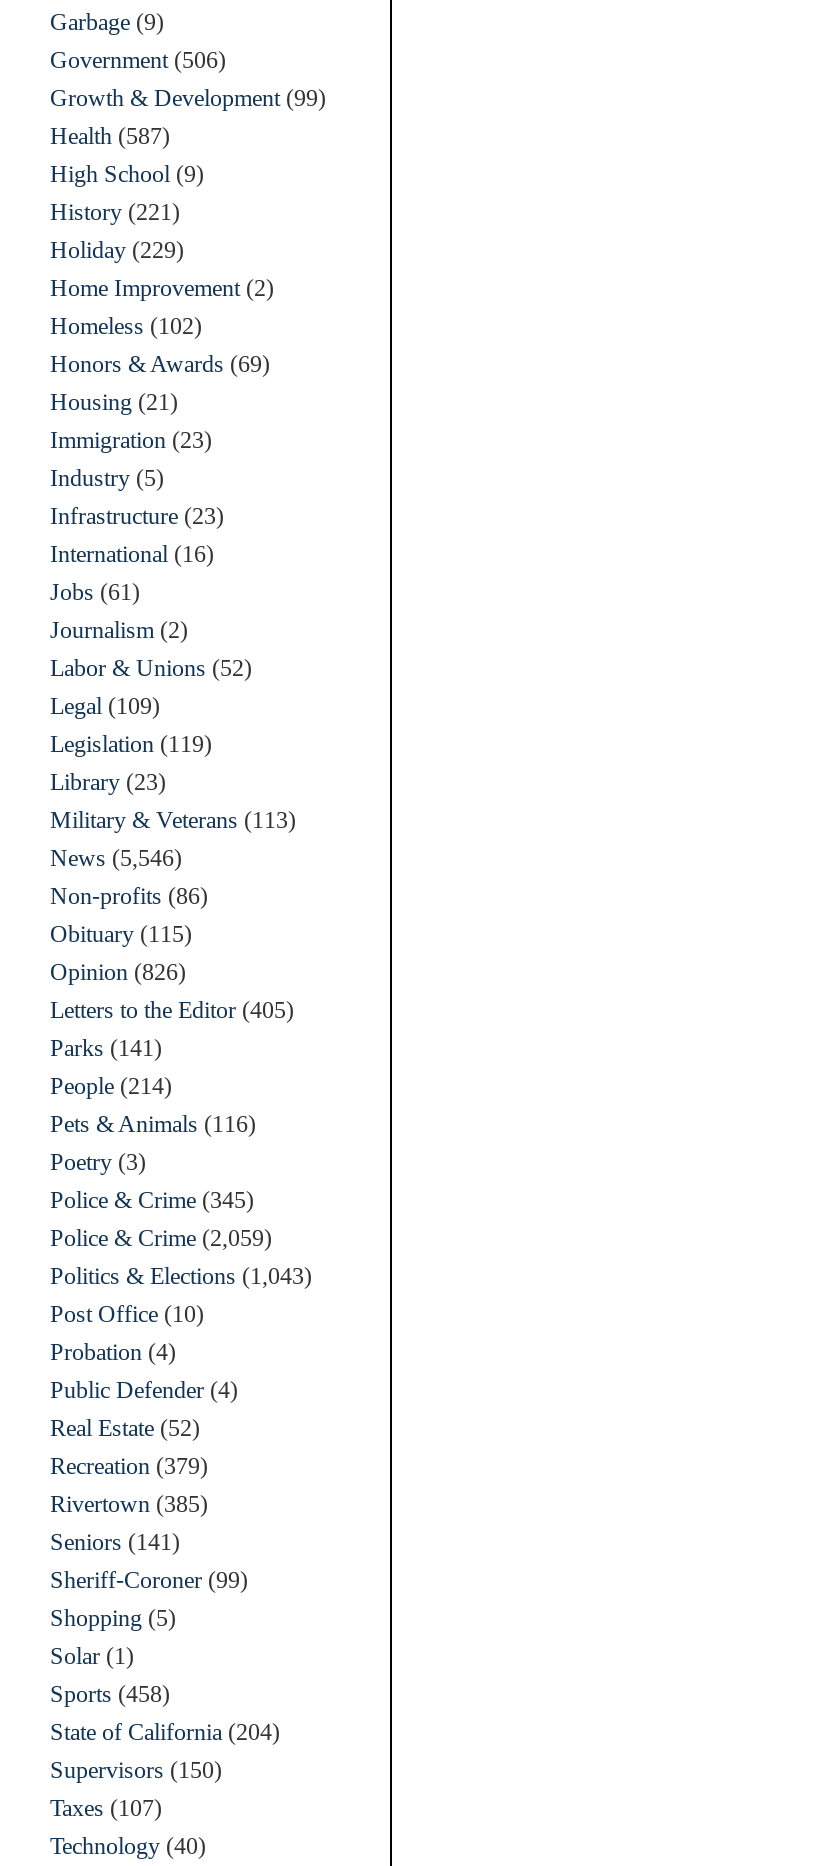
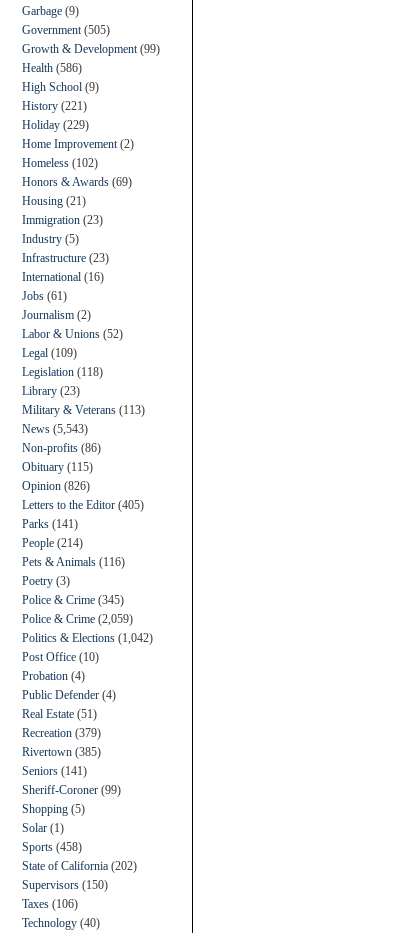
[50,46,226,74] Government (506) -> [22,23,110,37] Government (505)
[50,122,170,150] Health (587) -> [22,61,82,75] Health (586)
[50,730,212,758] Legislation (119) -> [22,365,103,379] Legislation (118)
[50,844,182,872] News (5,546) -> [22,422,88,436] News (5,543)
[50,1262,312,1290] Politics & Elections (1,043) -> [22,631,153,645] Politics & Elections (1,042)
[50,1414,200,1442] Real Estate (52) -> [22,707,97,721] Real Estate (51)
[50,1718,280,1746] State of California (204) -> [22,859,137,873] State of California (202)
[50,1794,162,1822] Taxes (107) -> [22,897,78,911] Taxes (106)

